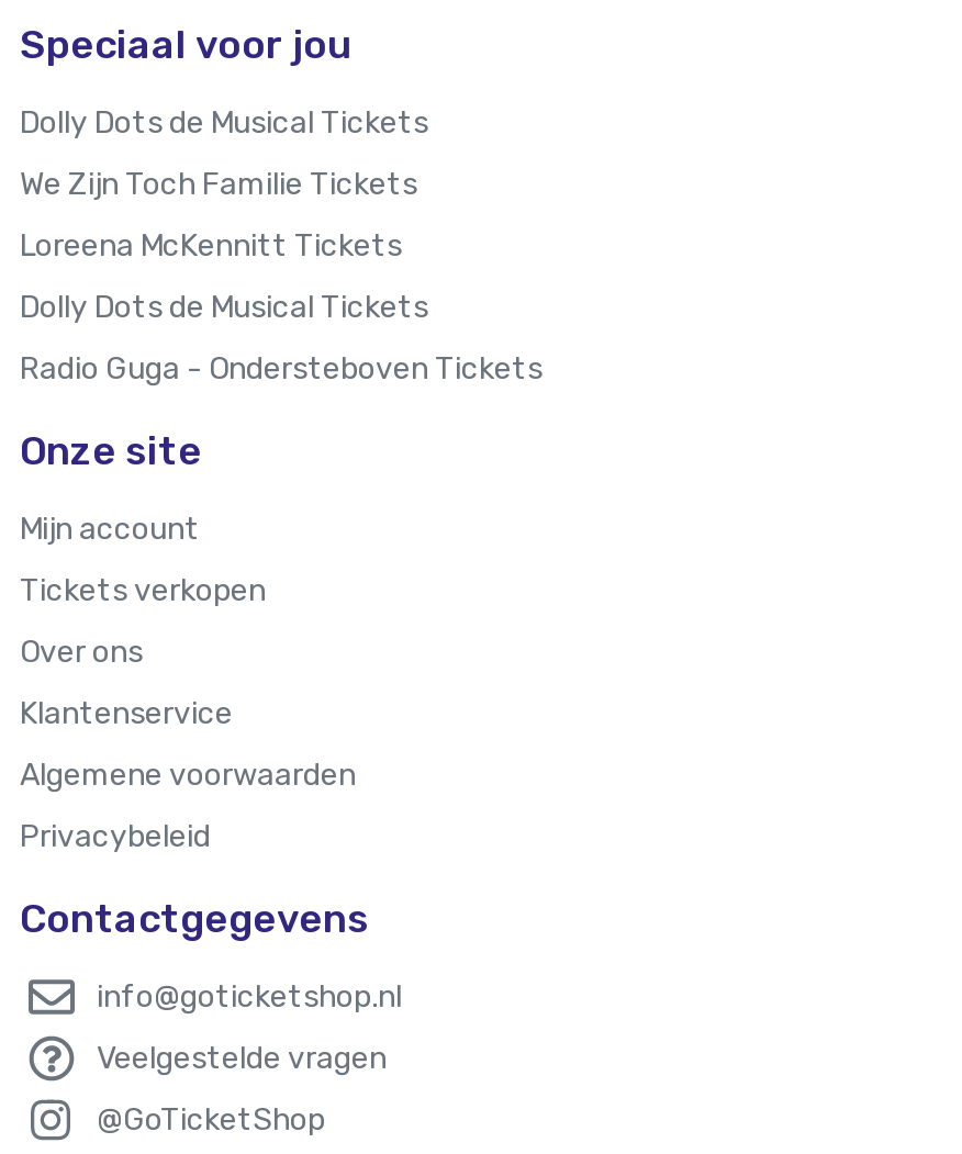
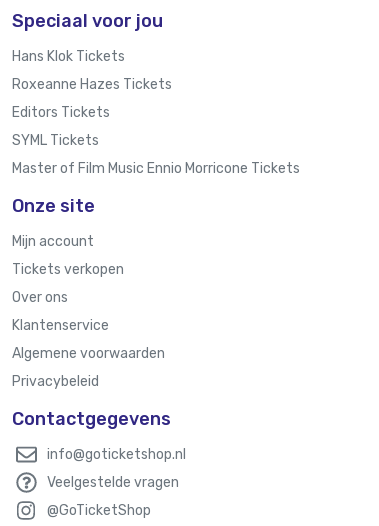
[20,104,428,141] Dolly Dots de Musical Tickets -> [12,48,125,65] Hans Klok Tickets
[20,165,417,202] We Zijn Toch Familie Tickets -> [12,76,172,93] Roxeanne Hazes Tickets
[20,227,402,264] Loreena McKennitt Tickets -> [12,104,110,121] Editors Tickets
[20,288,428,325] Dolly Dots de Musical Tickets -> [12,132,99,149] SYML Tickets
[20,350,542,387] Radio Guga - Ondersteboven Tickets -> [12,160,300,177] Master of Film Music Ennio Morricone Tickets

